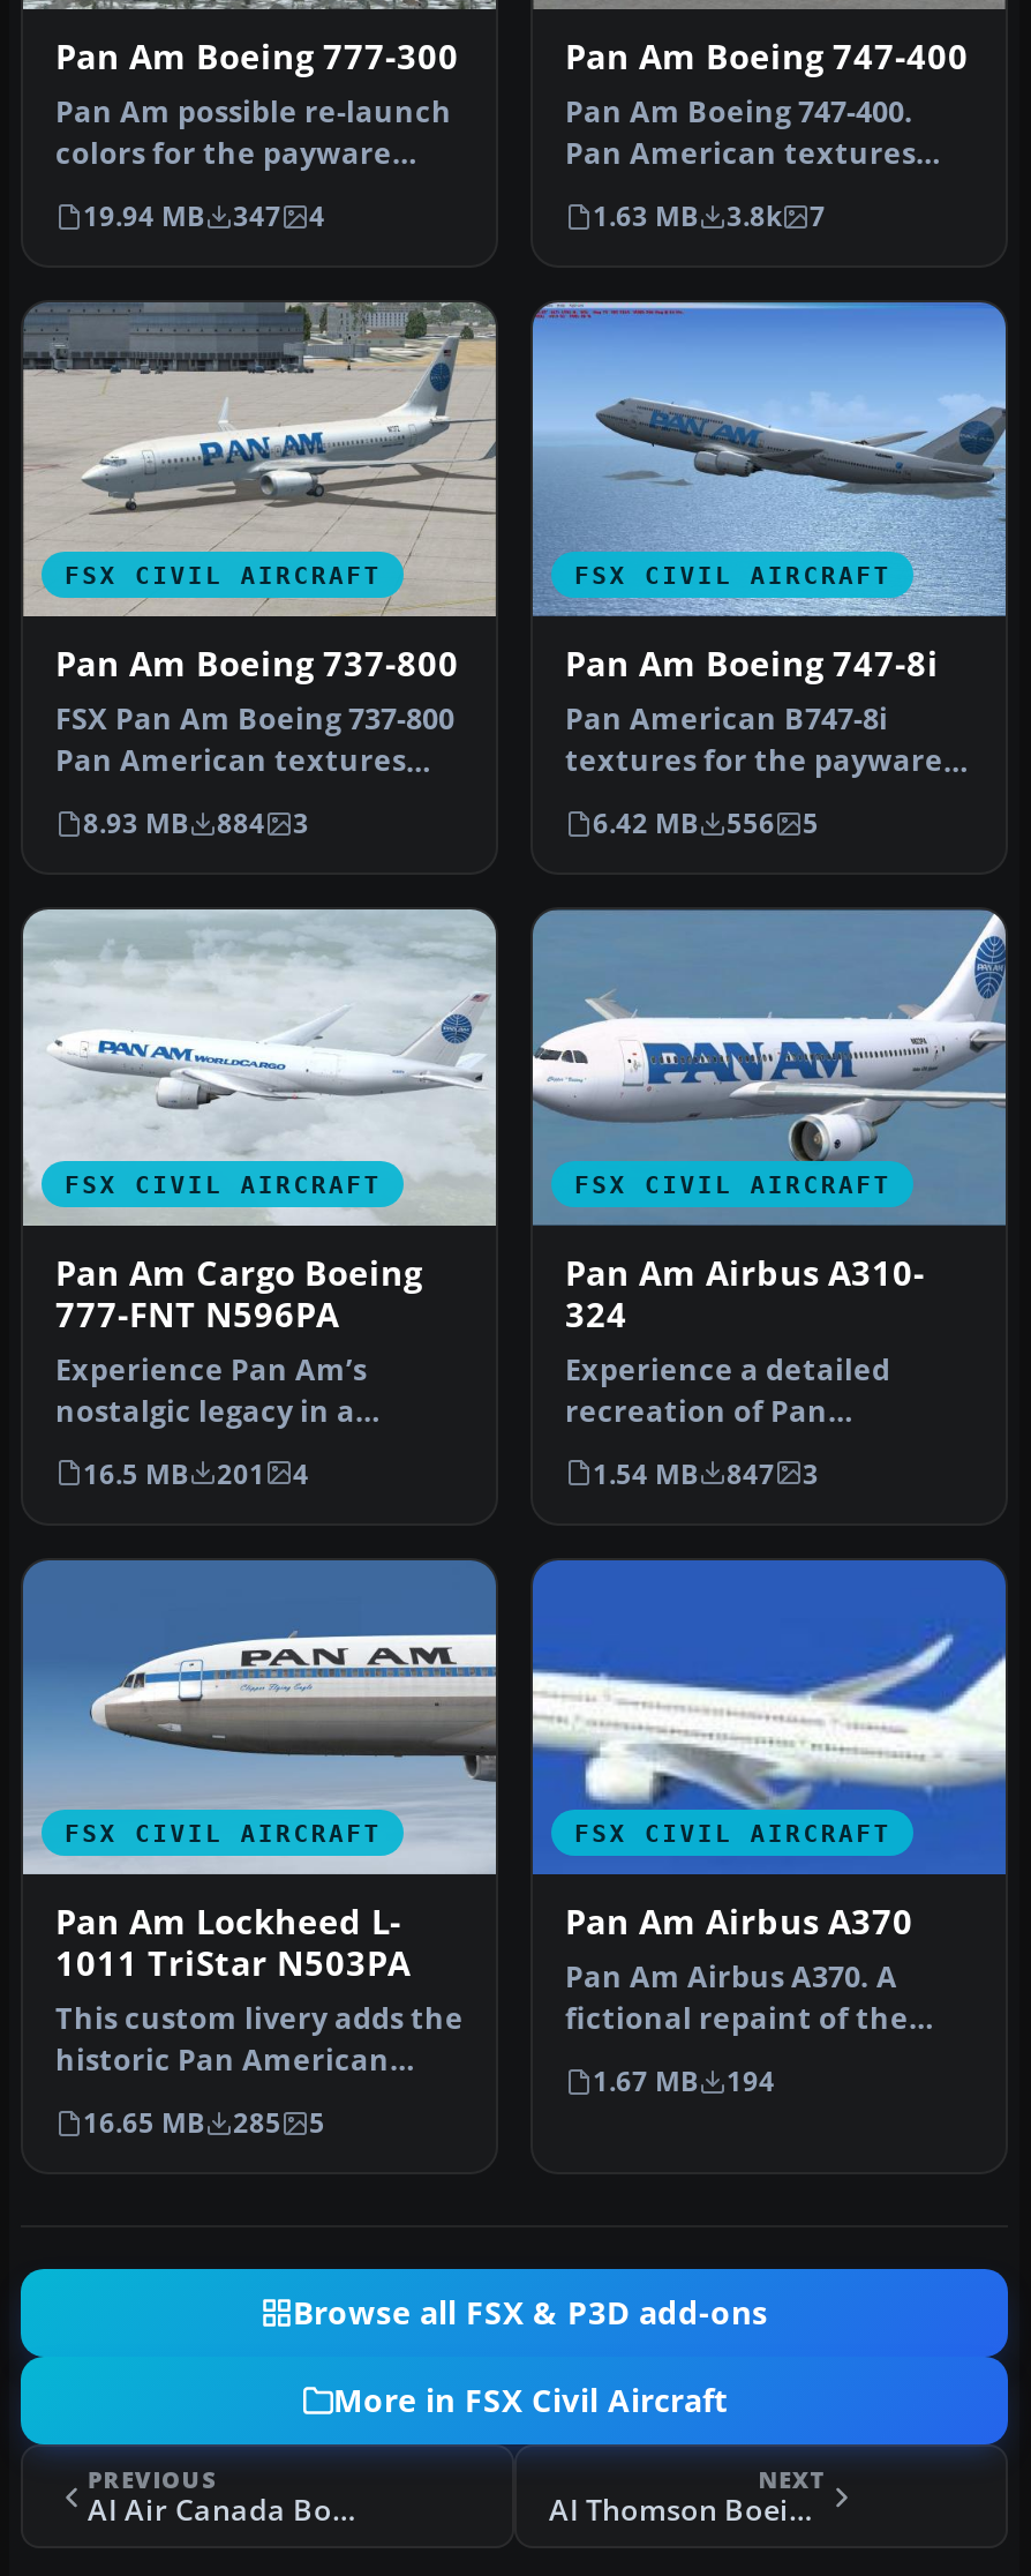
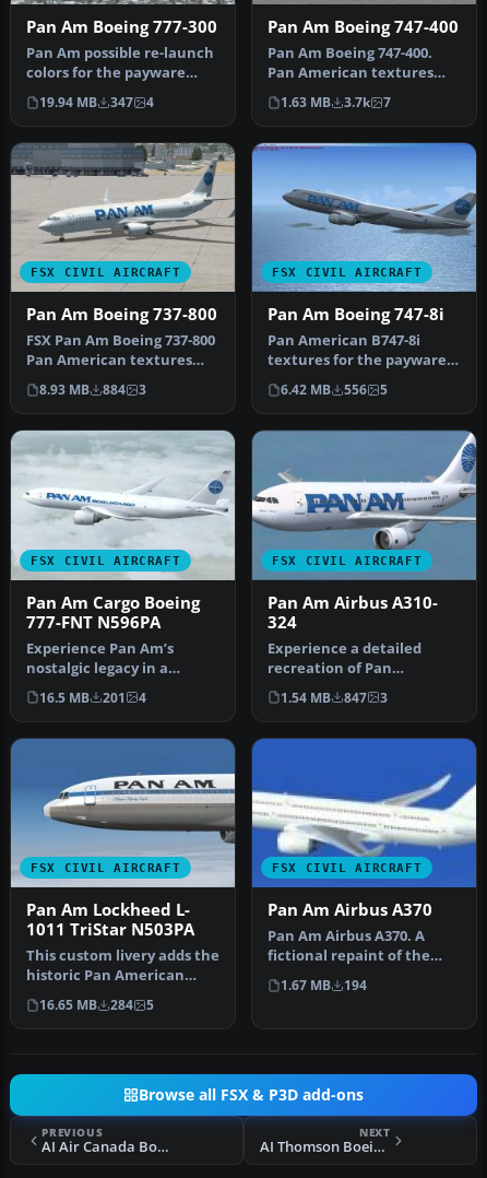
[593,199,826,233] 1.63 MB 3.8k 7 -> [281,94,391,110] 1.63 MB 3.7k 7
[83,2106,325,2140] 16.65 MB 285 5 -> [39,997,154,1013] 16.65 MB 284 5
[333,2380,728,2422] More in FSX Civil Aircraft -> none

